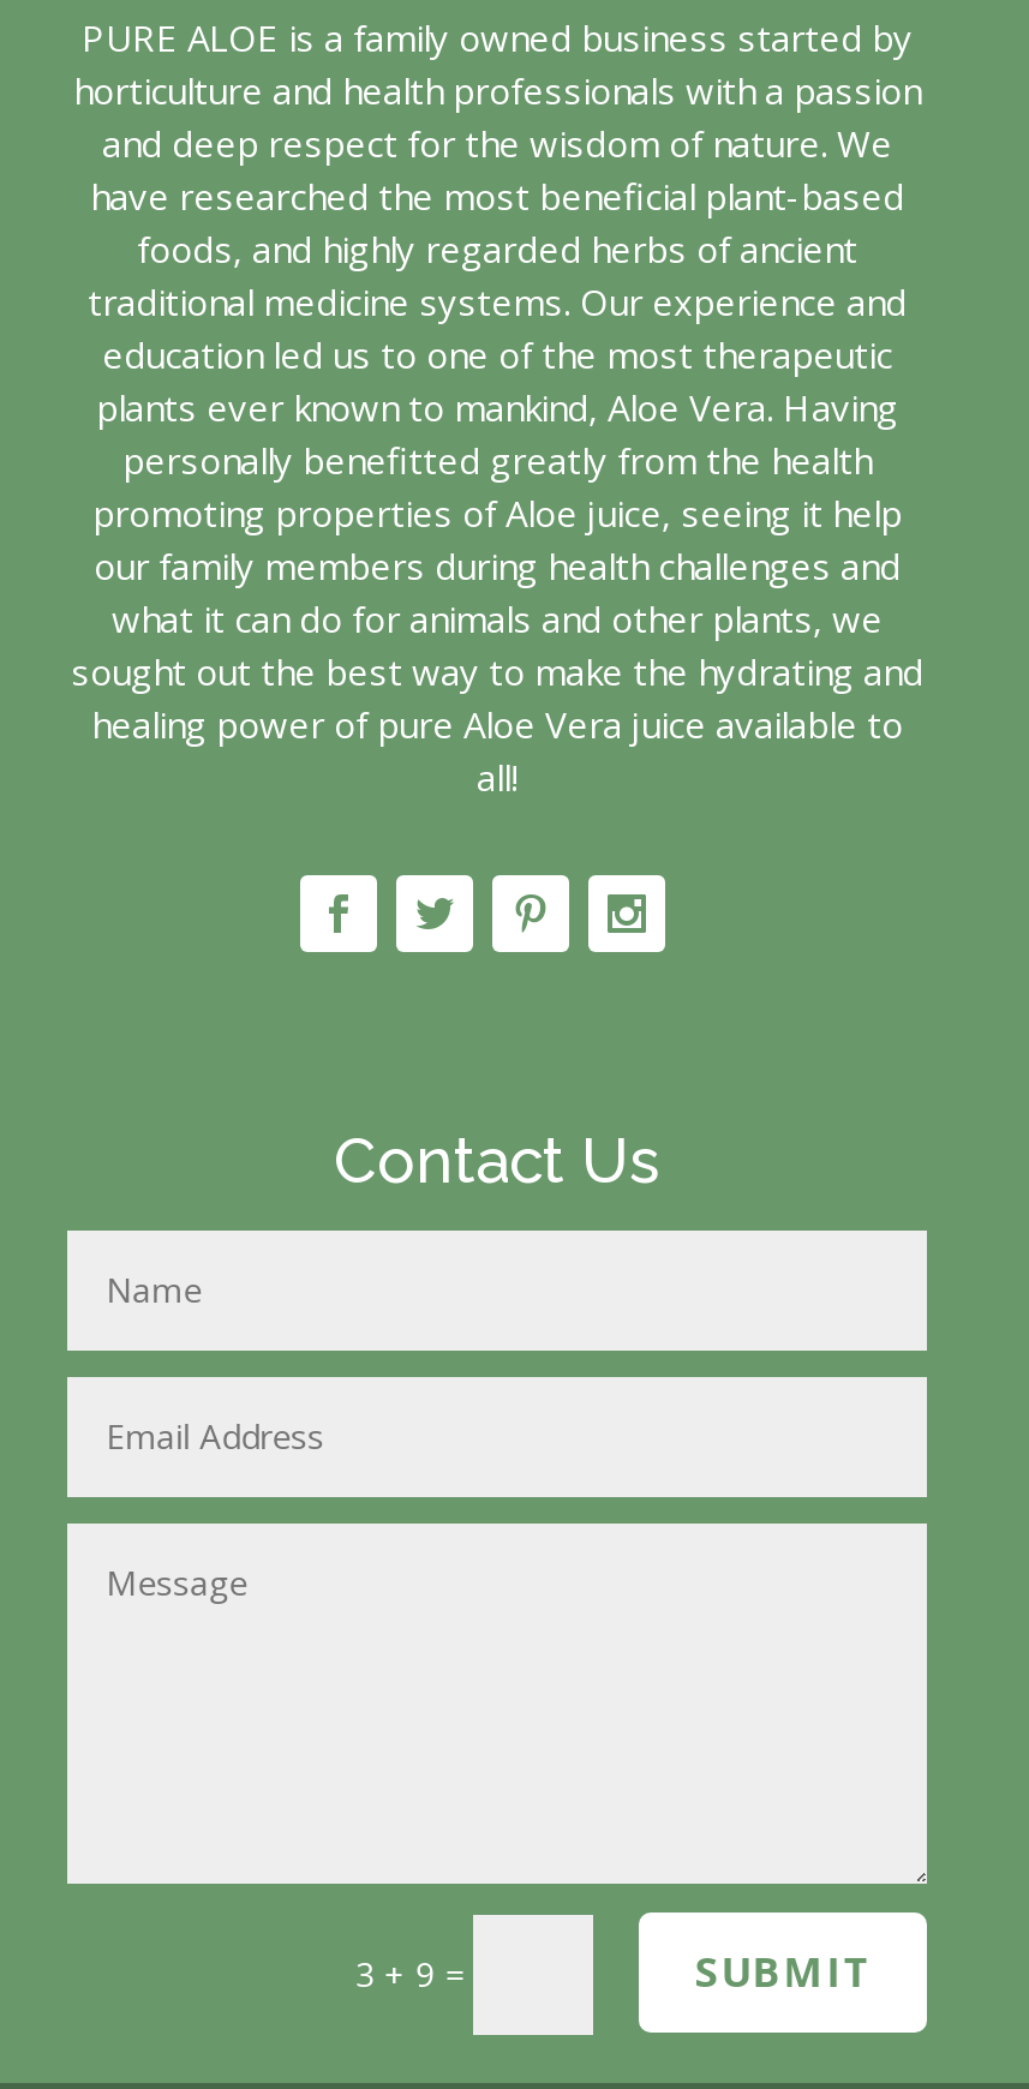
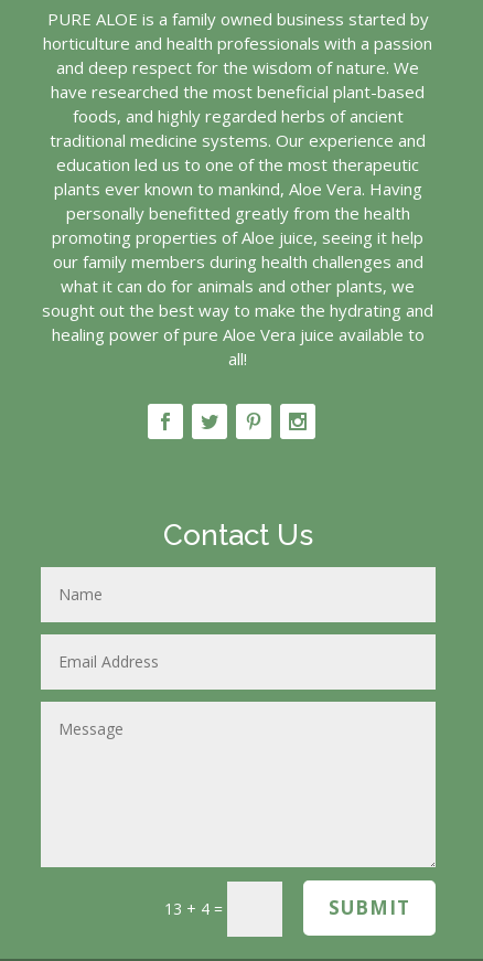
[356,1950,474,1996] 3 + 9 = -> [165,898,227,919] 13 + 4 =

